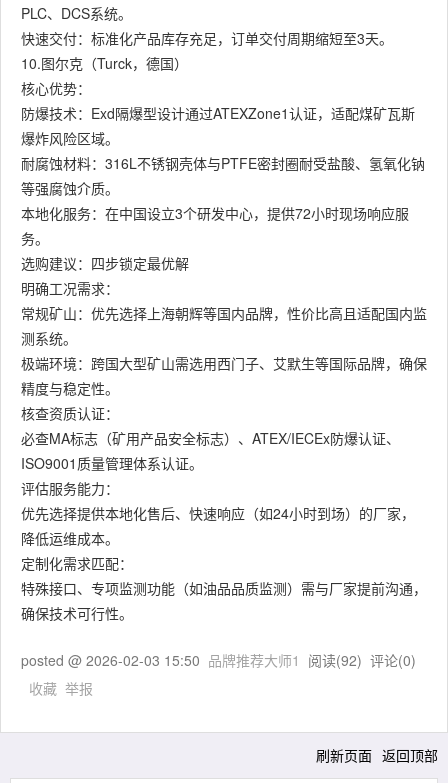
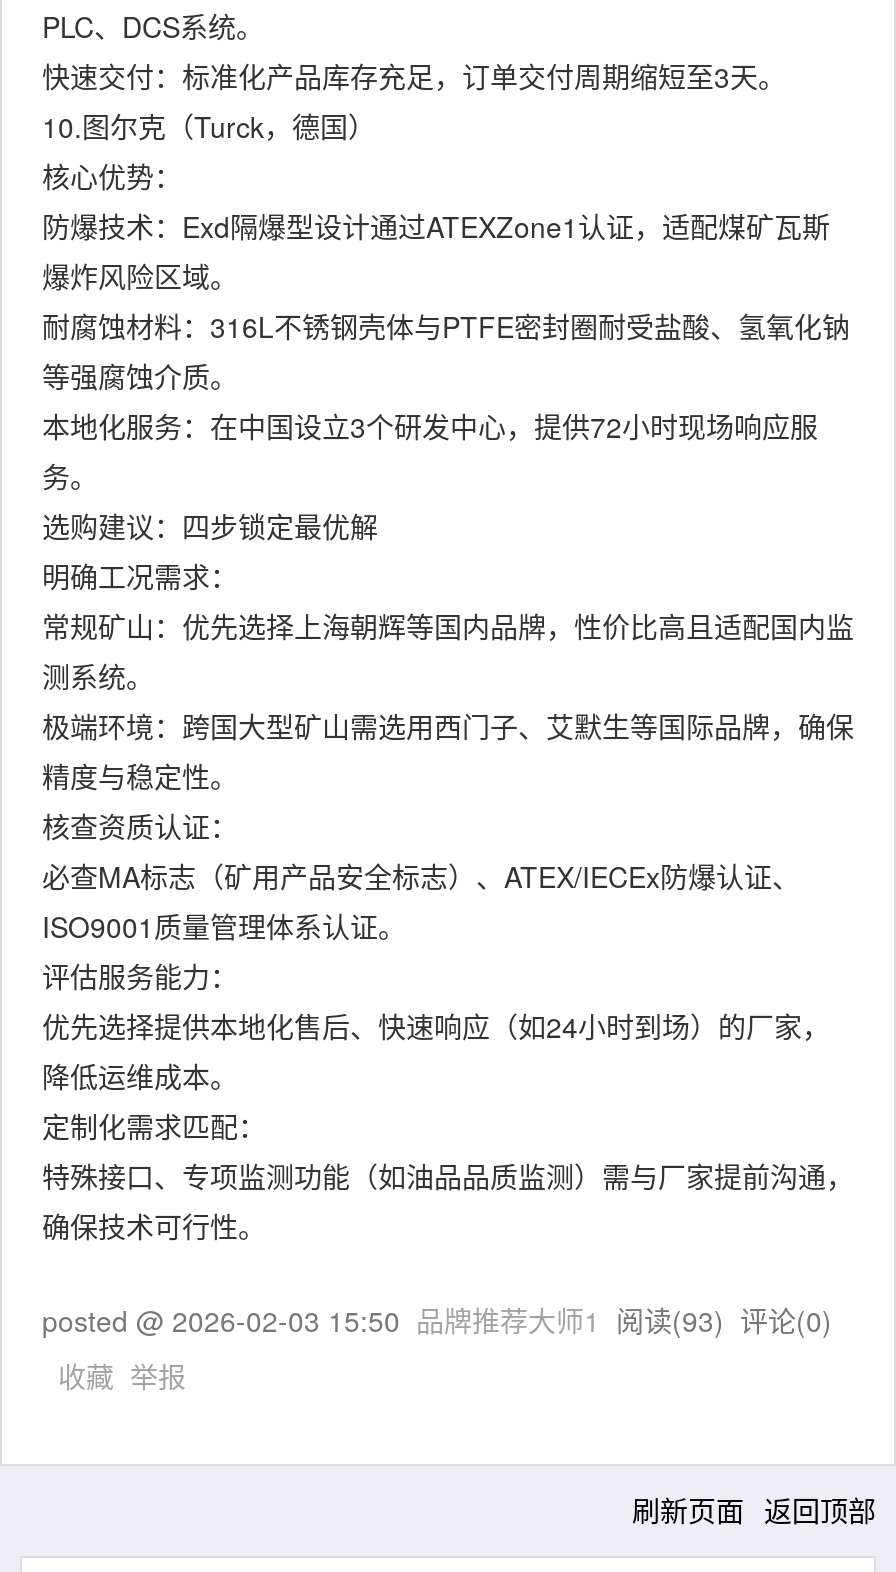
[21,650,420,670] posted @ 2026-02-03 15:50 品牌推荐大师1阅读(92) 评论(0) -> [42,1300,840,1340] posted @ 2026-02-03 15:50 品牌推荐大师1阅读(93) 评论(0)

